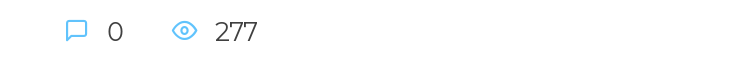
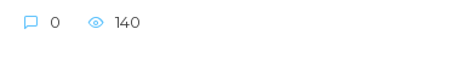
[215,16,257,46] 277 -> [115,13,140,32] 140

